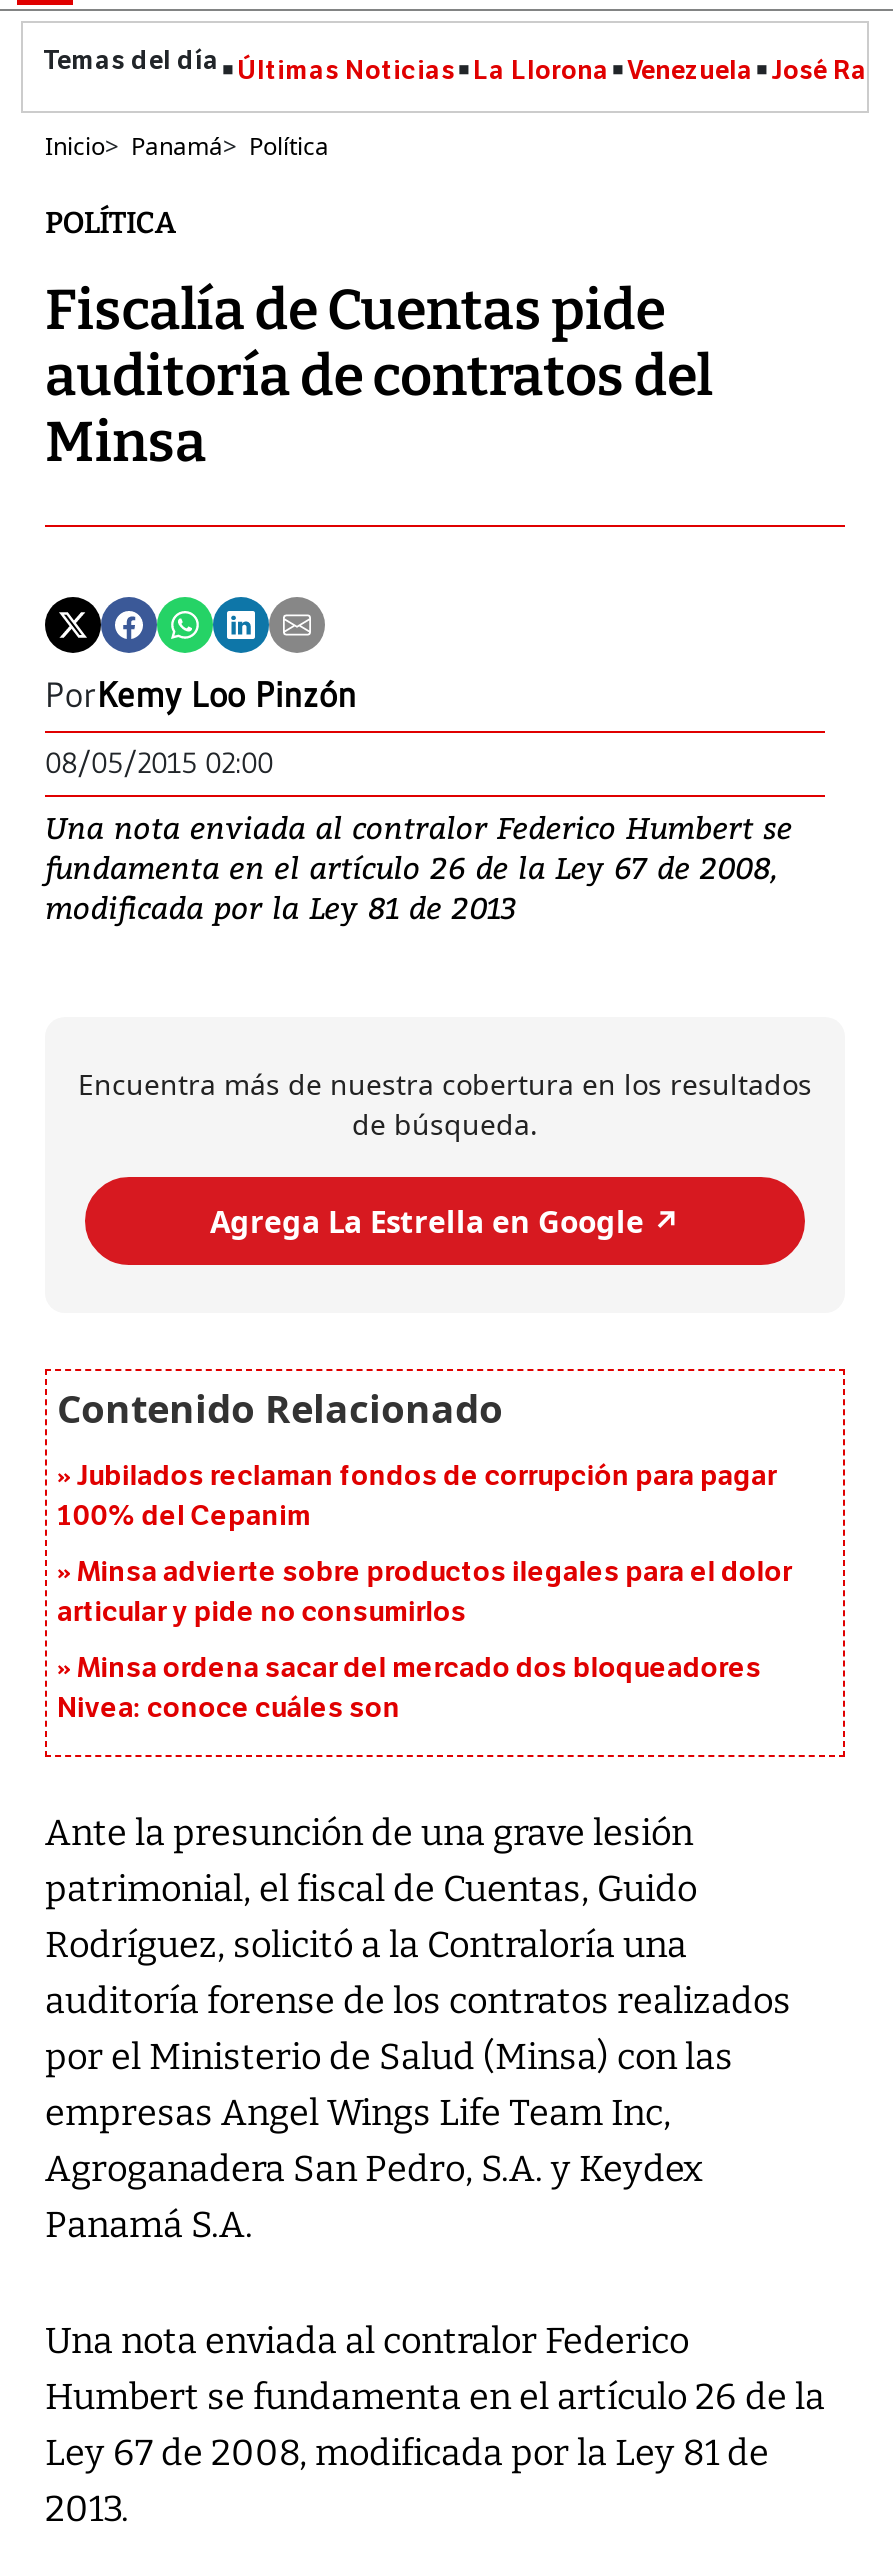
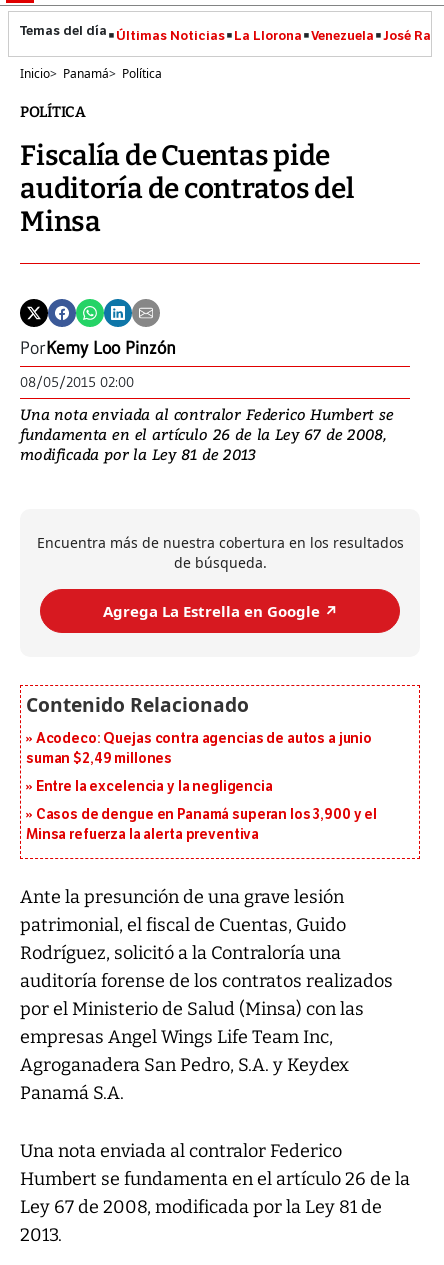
[57,1460,777,1534] Jubilados reclaman fondos de corrupción para pagar | 100% del Cepanim -> [26,730,372,767] Acodeco: Quejas contra agencias de autos a junio | suman $2,49 millones
[57,1556,792,1630] Minsa advierte sobre productos ilegales para el dolor | articular y pide no consumirlos -> [36,778,273,795] Entre la excelencia y la negligencia
[57,1652,761,1726] Minsa ordena sacar del mercado dos bloqueadores | Nivea: conoce cuáles son -> [26,806,377,843] Casos de dengue en Panamá superan los 3,900 y el | Minsa refuerza la alerta preventiva

